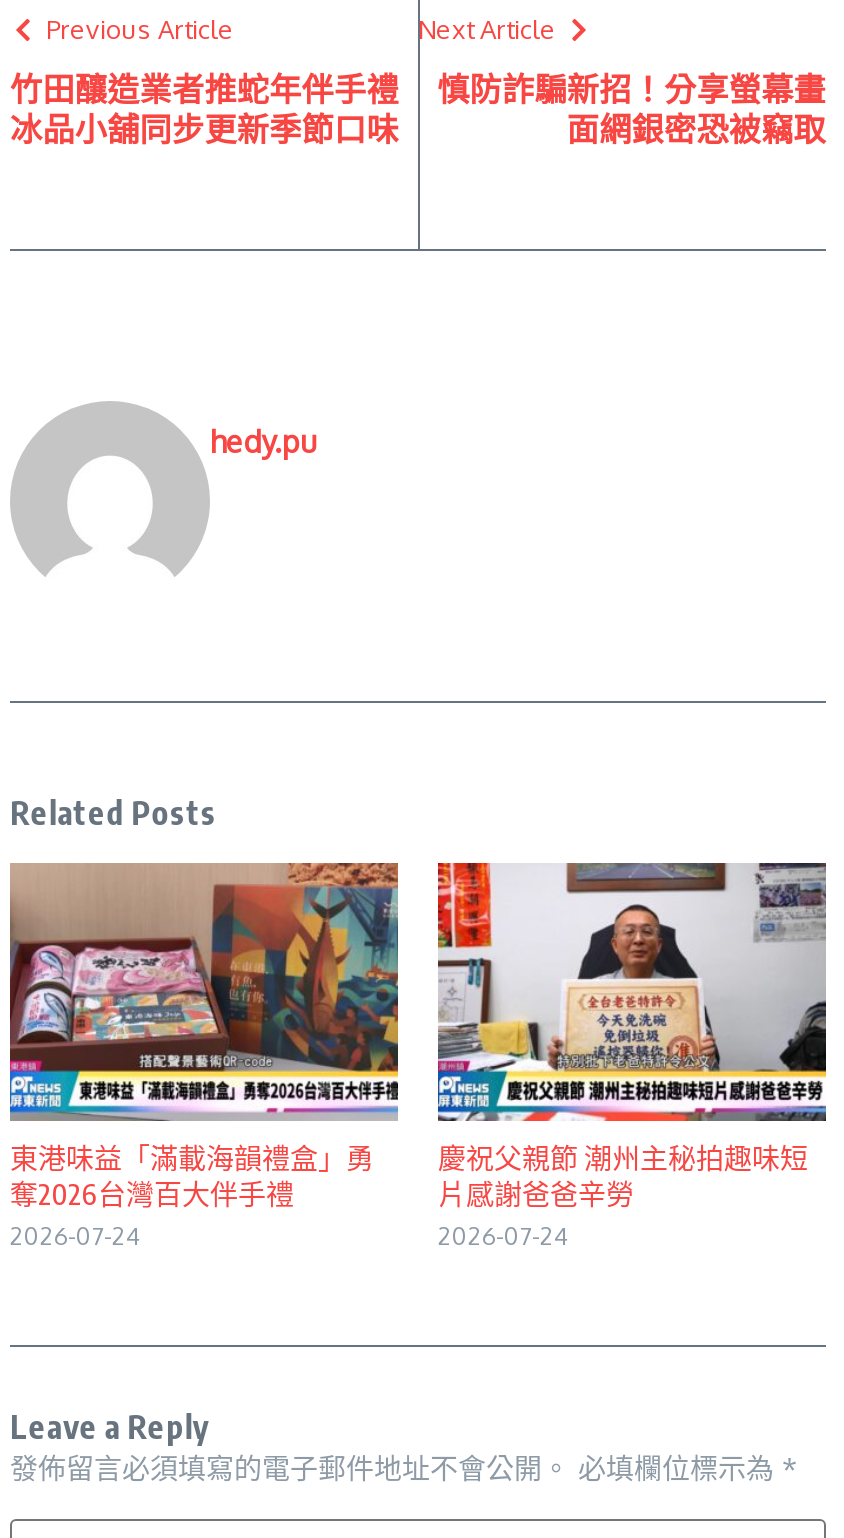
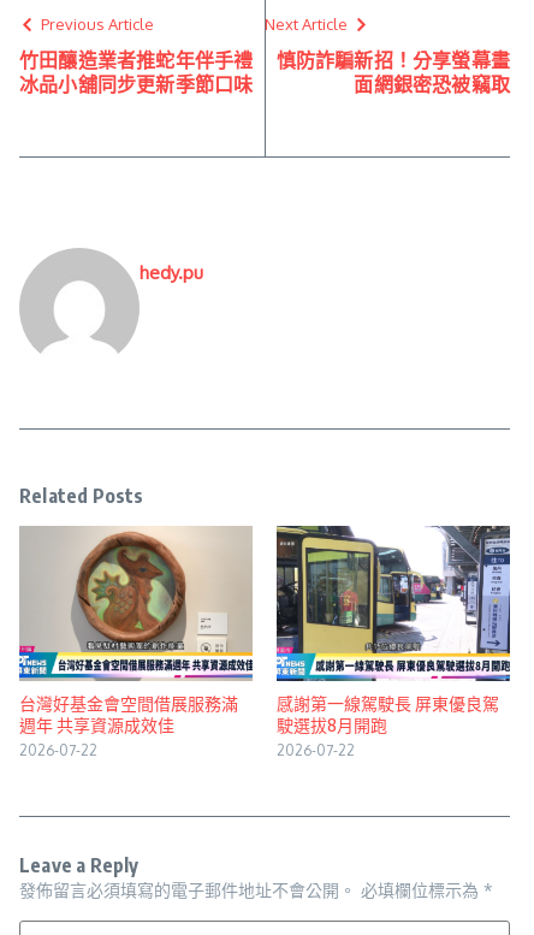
[10,863,400,1251] [image] | 東港味益「滿載海韻禮盒」勇 | 奪2026台灣百大伴手禮 | 2026-07-24 -> [19,526,253,759] [image] | 台灣好基金會空間借展服務滿 | 週年 共享資源成效佳 | 2026-07-22
[436,861,828,1251] [image] | 慶祝父親節 潮州主秘拍趣味短 | 片感謝爸爸辛勞 | 2026-07-24 -> [275,525,511,759] [image] | 感謝第一線駕駛長 屏東優良駕 | 駛選拔8月開跑 | 2026-07-22

